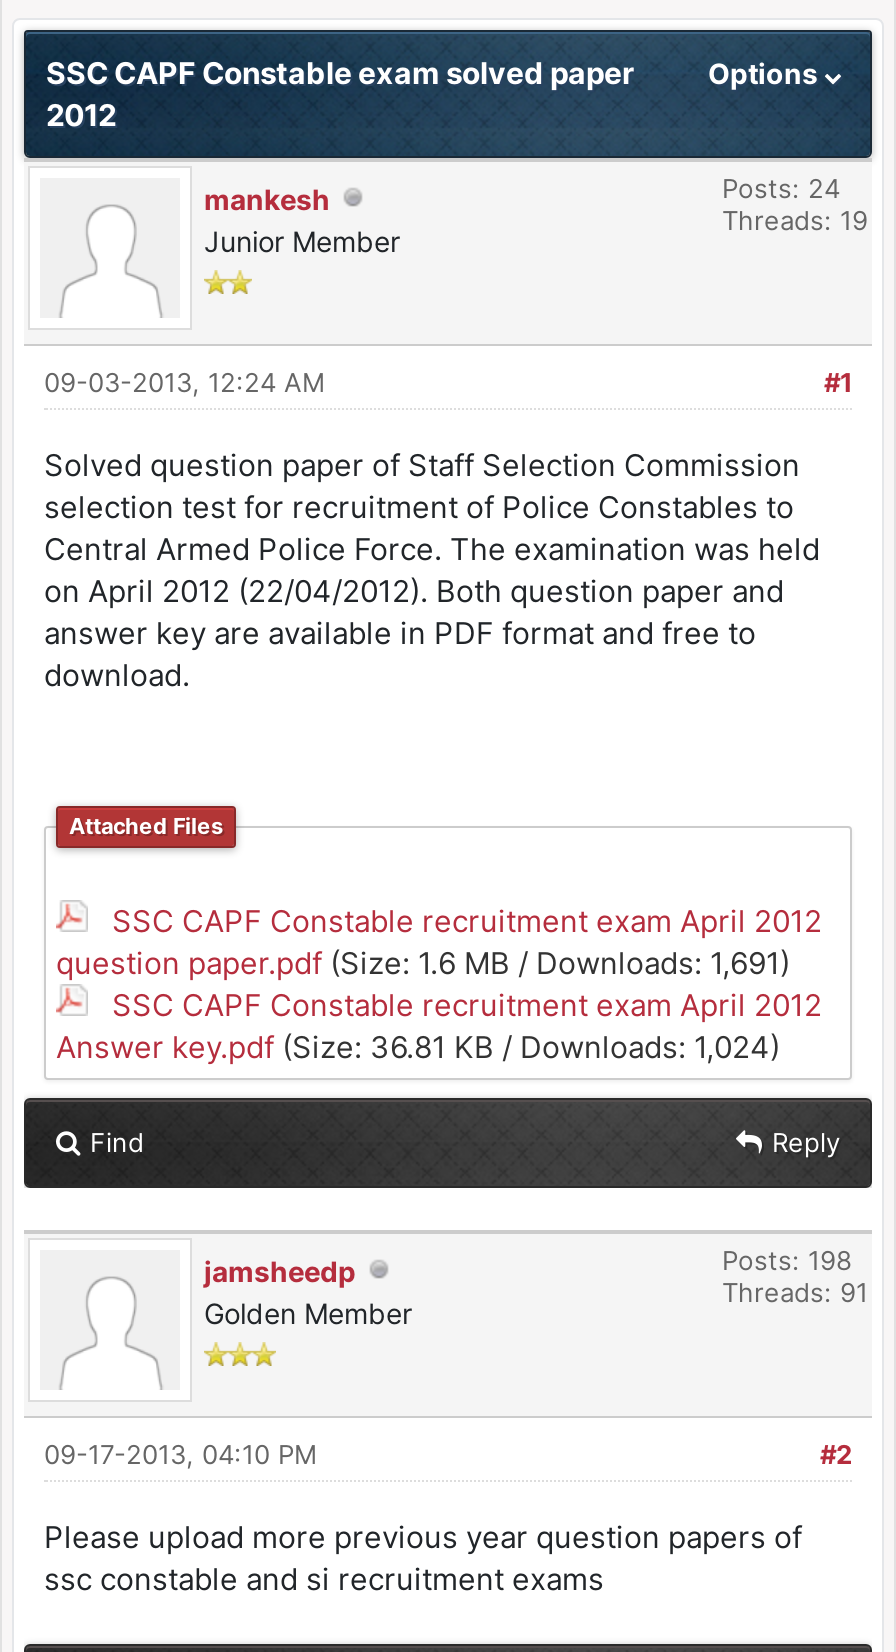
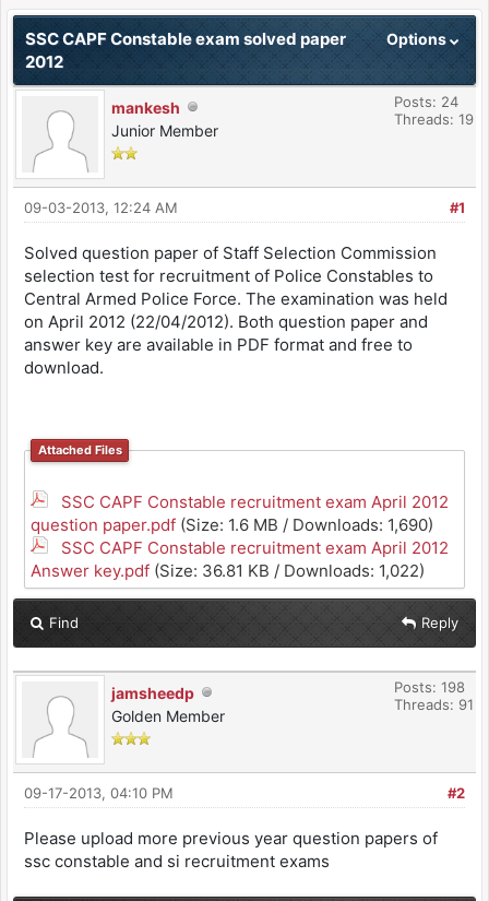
[56,945,798,983] question paper.pdf (Size: 1.6 MB / Downloads: 1,691) -> [31,515,438,536] question paper.pdf (Size: 1.6 MB / Downloads: 1,690)
[56,1029,780,1067] Answer key.pdf (Size: 36.81 KB / Downloads: 1,024) -> [31,561,425,581] Answer key.pdf (Size: 36.81 KB / Downloads: 1,022)

